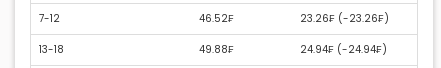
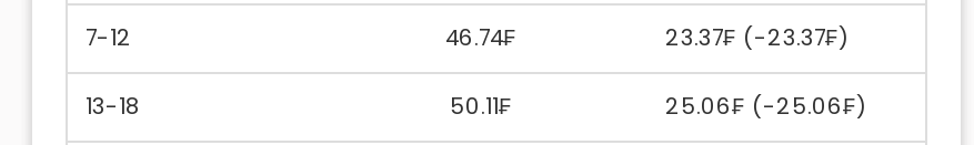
[198,11,233,26] 46.52₣ -> [445,21,516,54] 46.74₣
[300,11,389,26] 23.26₣ (-23.26₣) -> [665,21,850,54] 23.37₣ (-23.37₣)
[198,42,233,57] 49.88₣ -> [450,90,512,123] 50.11₣
[300,42,387,57] 24.94₣ (-24.94₣) -> [665,90,867,123] 25.06₣ (-25.06₣)

